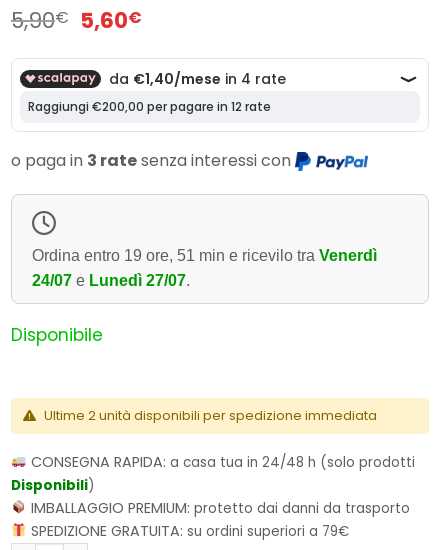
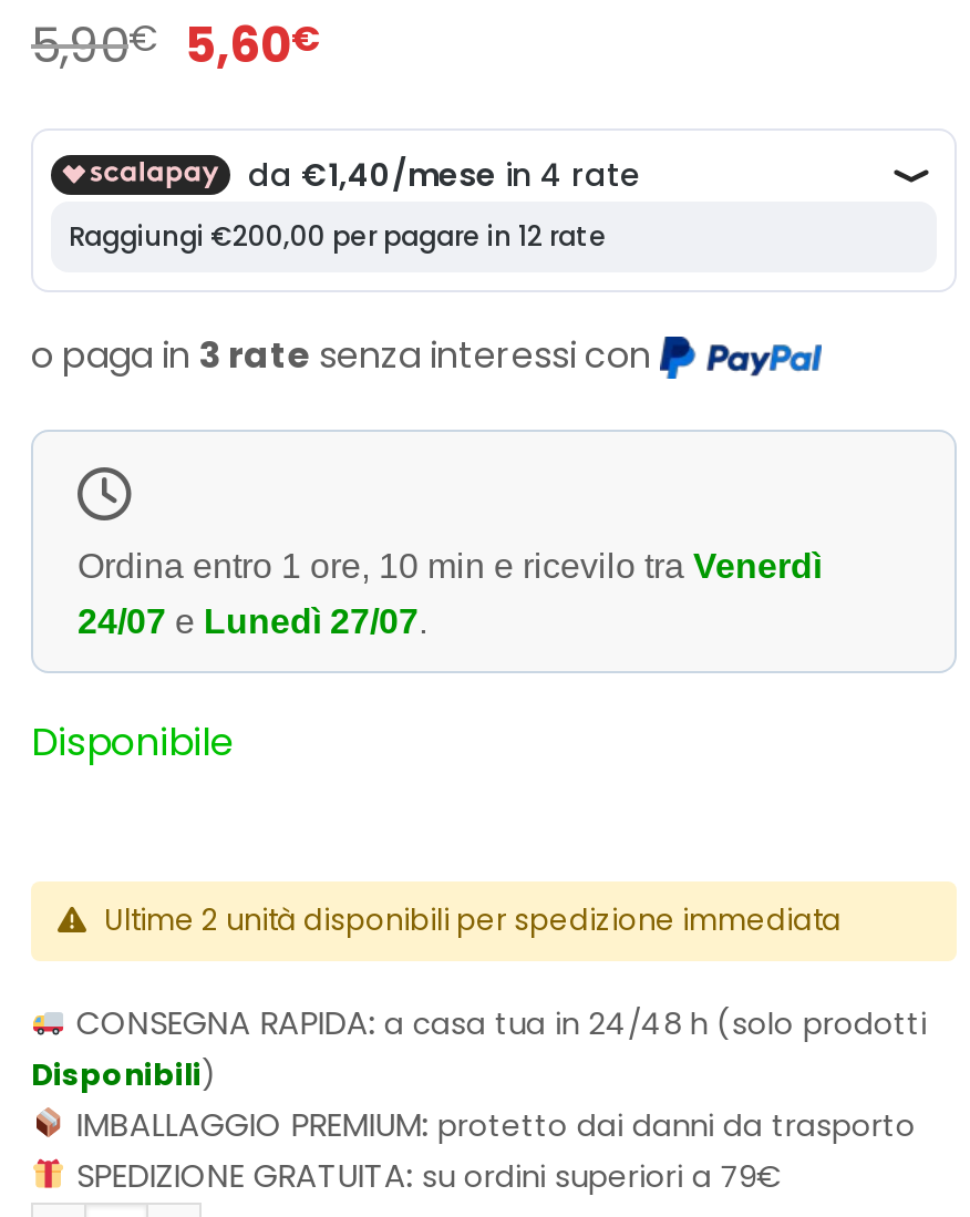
[32,247,377,264] Ordina entro 19 ore, 51 min e ricevilo tra Venerdì -> [78,547,822,584] Ordina entro 1 ore, 10 min e ricevilo tra Venerdì

